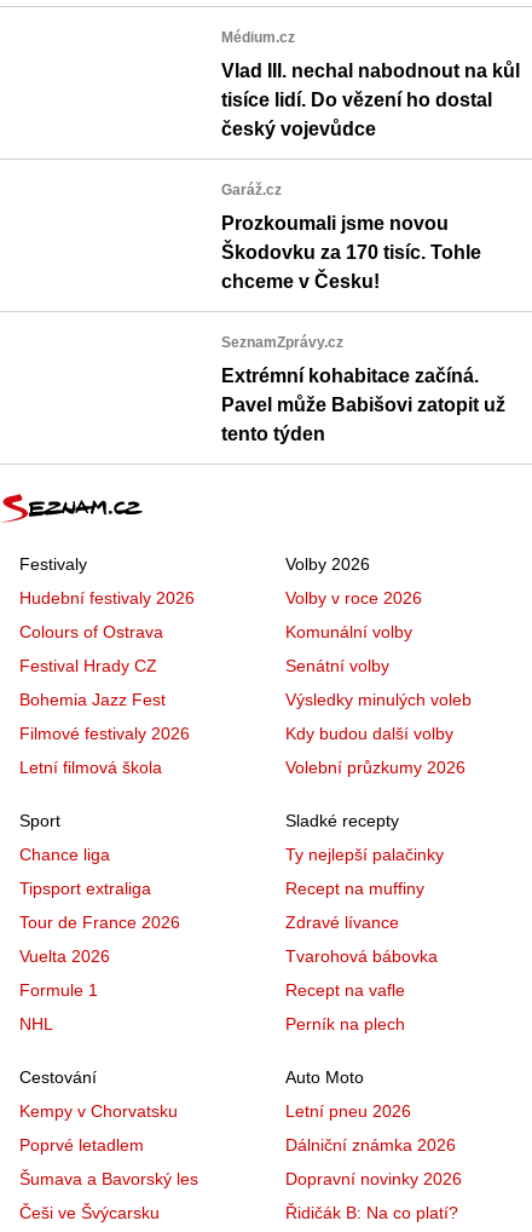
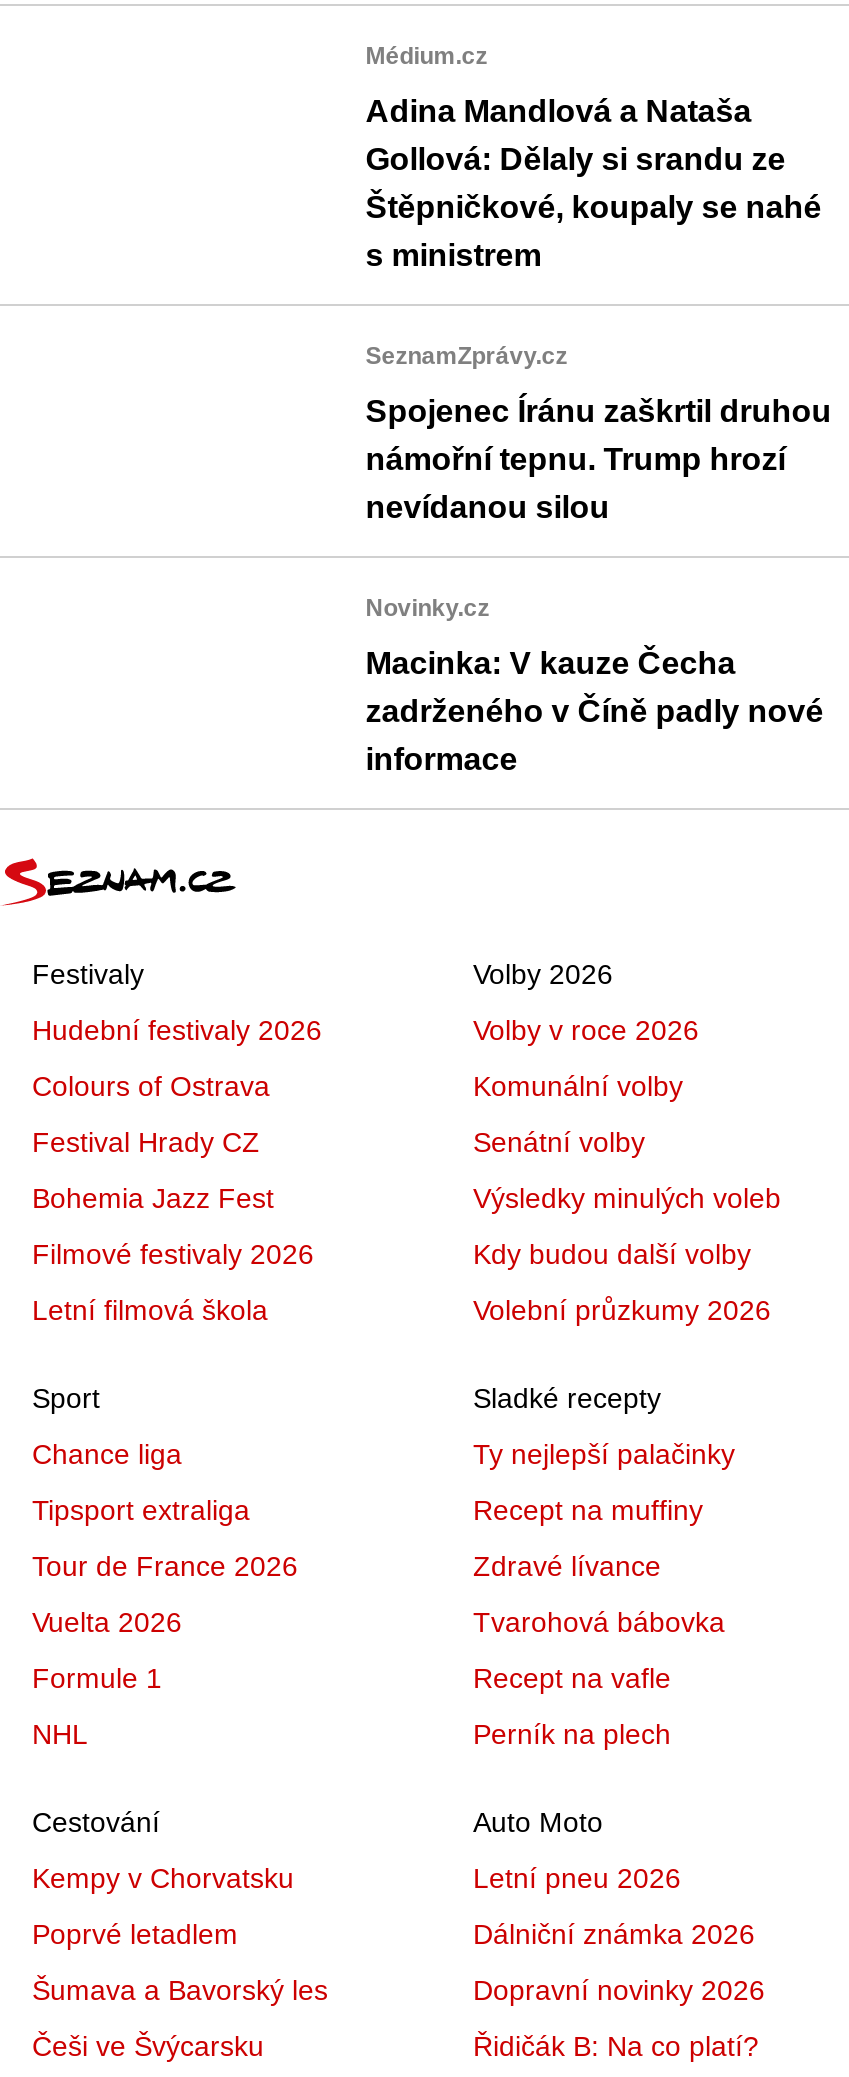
[221,61,520,292] Vlad III. nechal nabodnout na kůl | tisíce lidí. Do vězení ho dostal | český vojevůdce | Garáž.cz | Prozkoumali jsme novou | Škodovku za 170 tisíc. Tohle | chceme v Česku! -> [365,94,821,272] Adina Mandlová a Nataša | Gollová: Dělaly si srandu ze | Štěpničkové, koupaly se nahé | s ministrem
moved [221,334,343,351] -> [365,342,567,370]: SeznamZprávy.cz
[221,365,505,444] Extrémní kohabitace začíná. | Pavel může Babišovi zatopit už | tento týden -> [365,394,831,776] Spojenec Íránu zaškrtil druhou | námořní tepnu. Trump hrozí | nevídanou silou | Novinky.cz | Macinka: V kauze Čecha | zadrženého v Číně padly nové | informace

